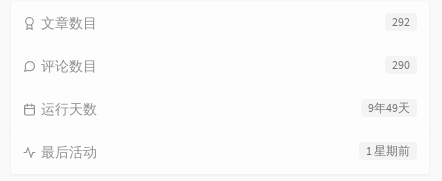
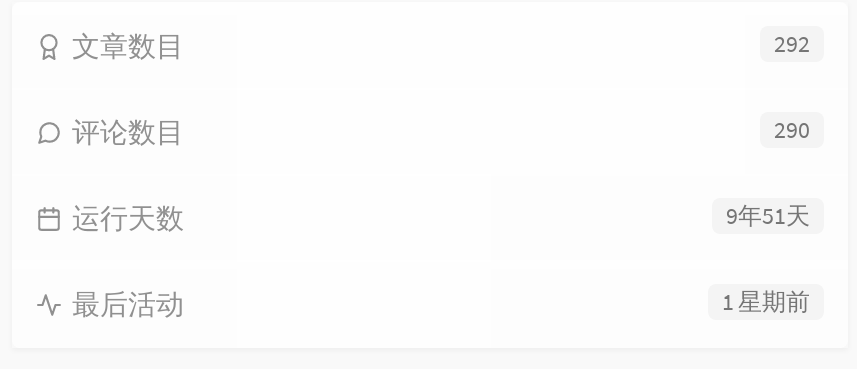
[368,100,410,115] 9年49天 -> [726,201,810,231] 9年51天

